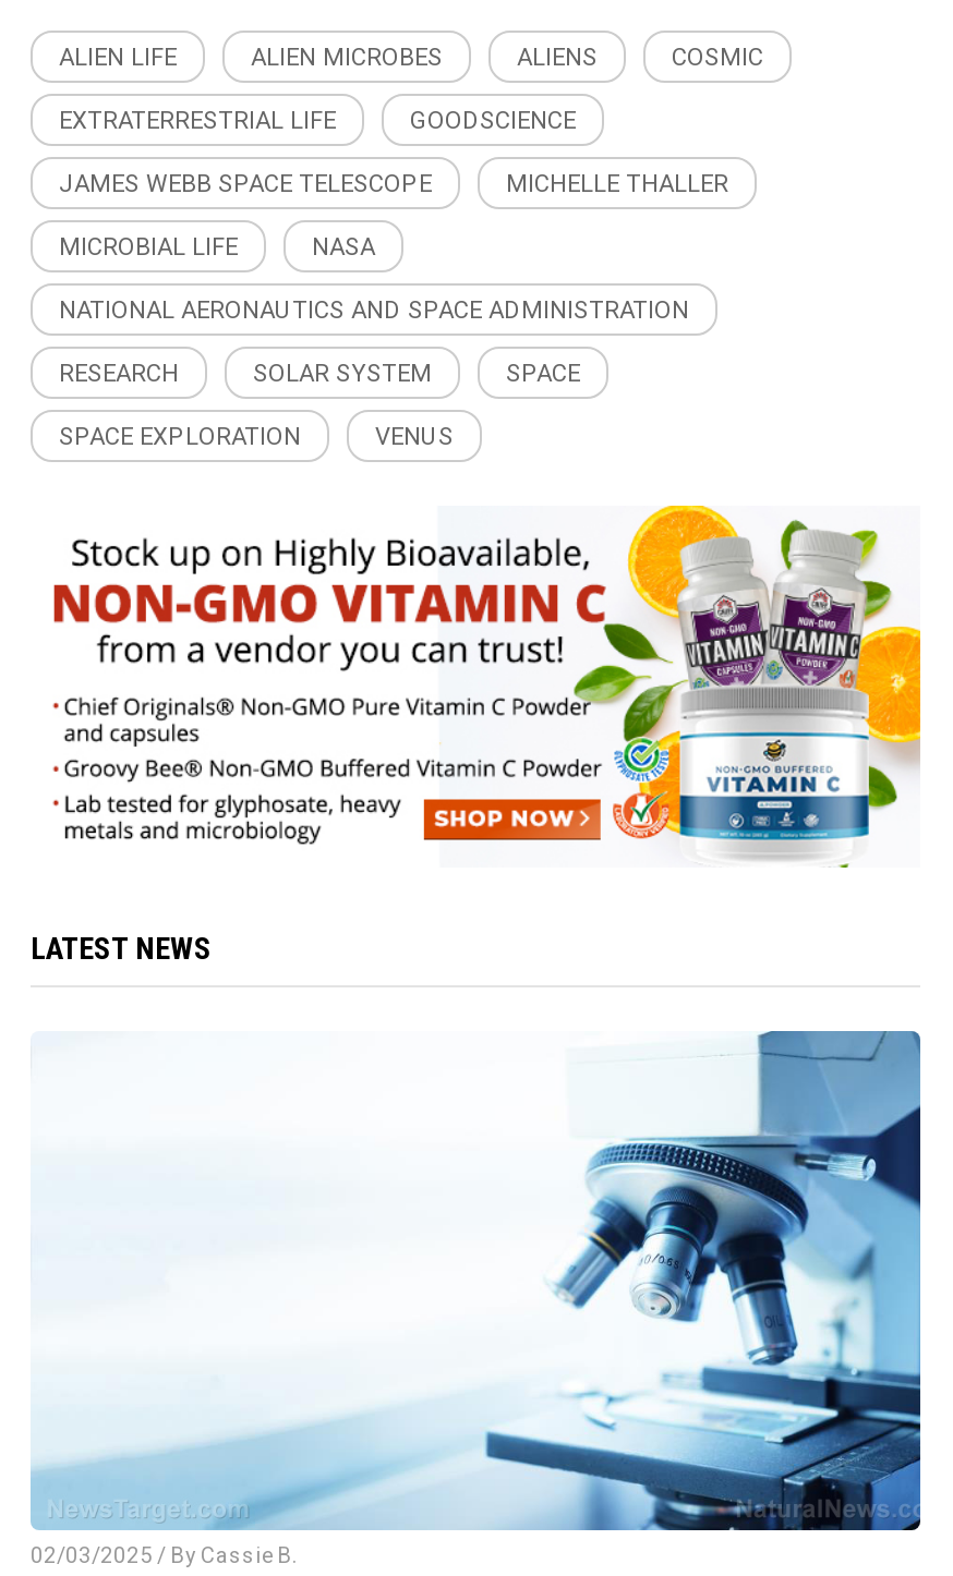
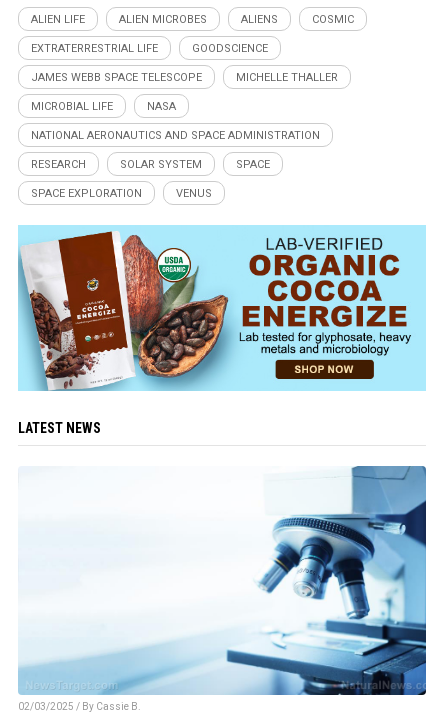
[31,504,922,870] [image] -> [17,225,426,392] [image]

